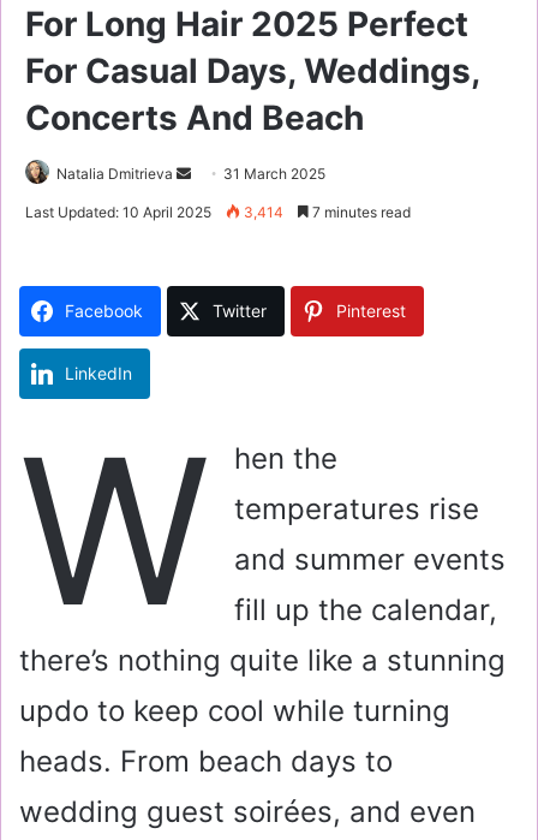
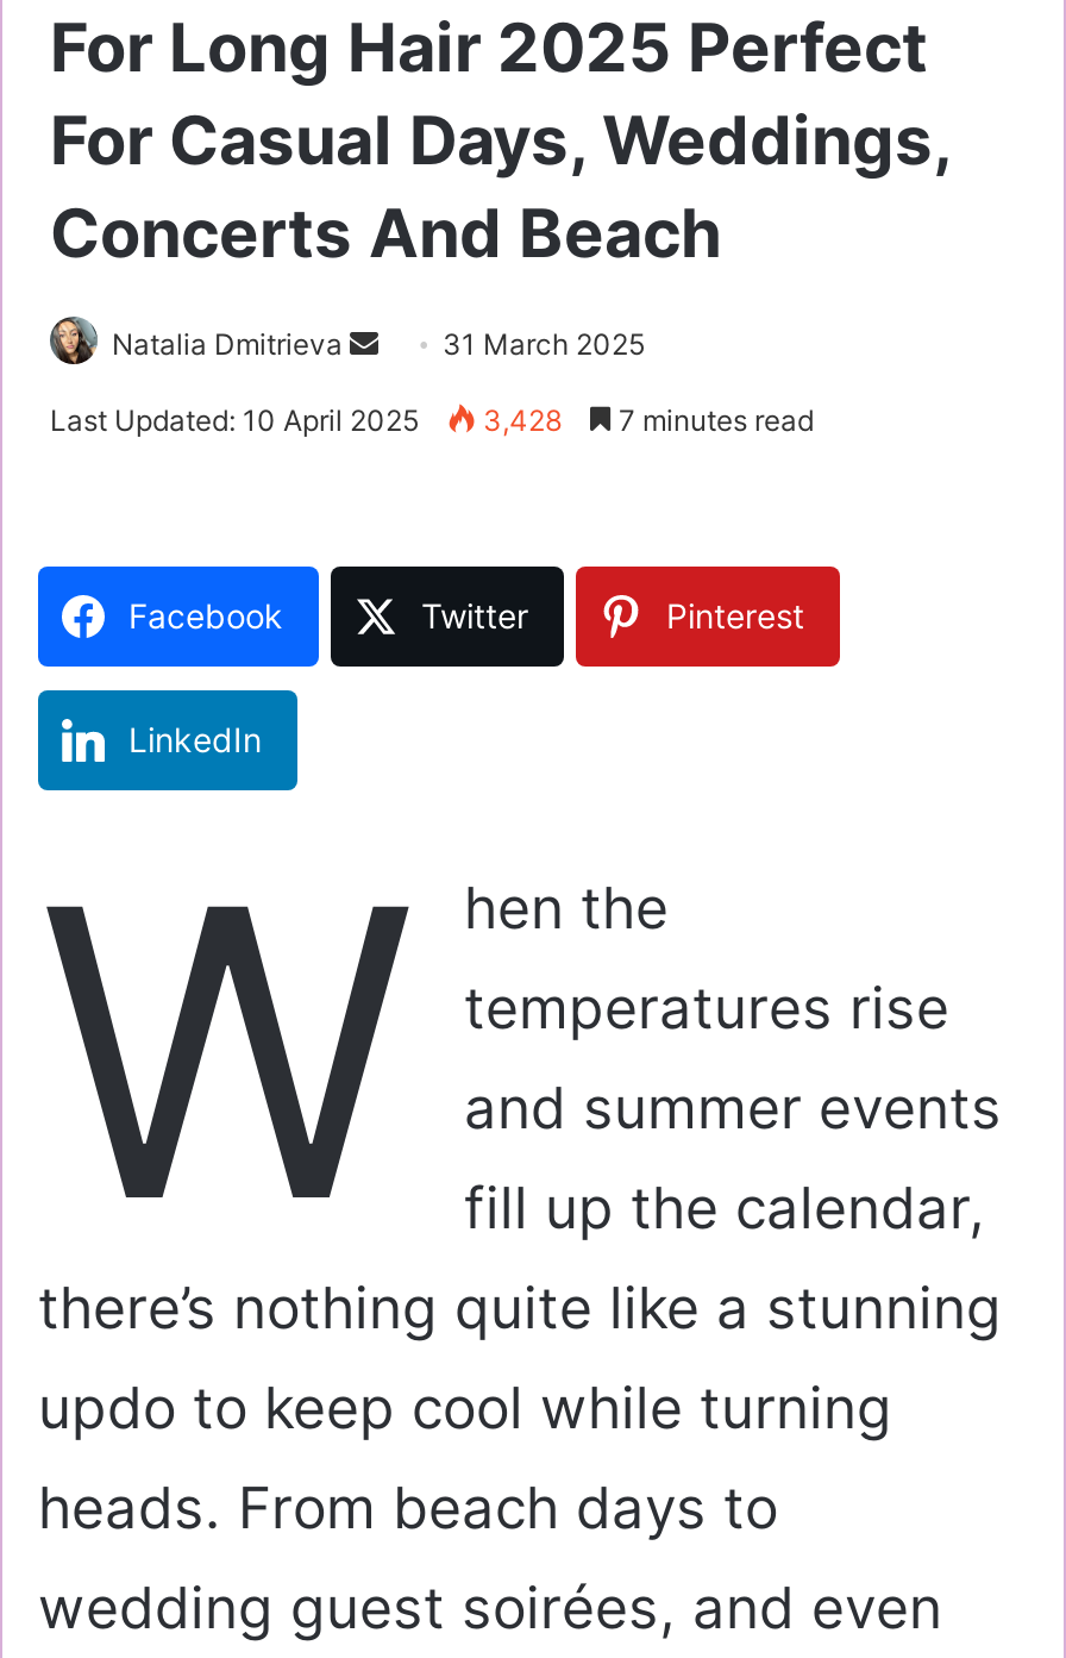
[25,203,411,221] Last Updated: 10 April 2025 3,414 7 minutes read -> [50,402,814,438] Last Updated: 10 April 2025 3,428 7 minutes read

